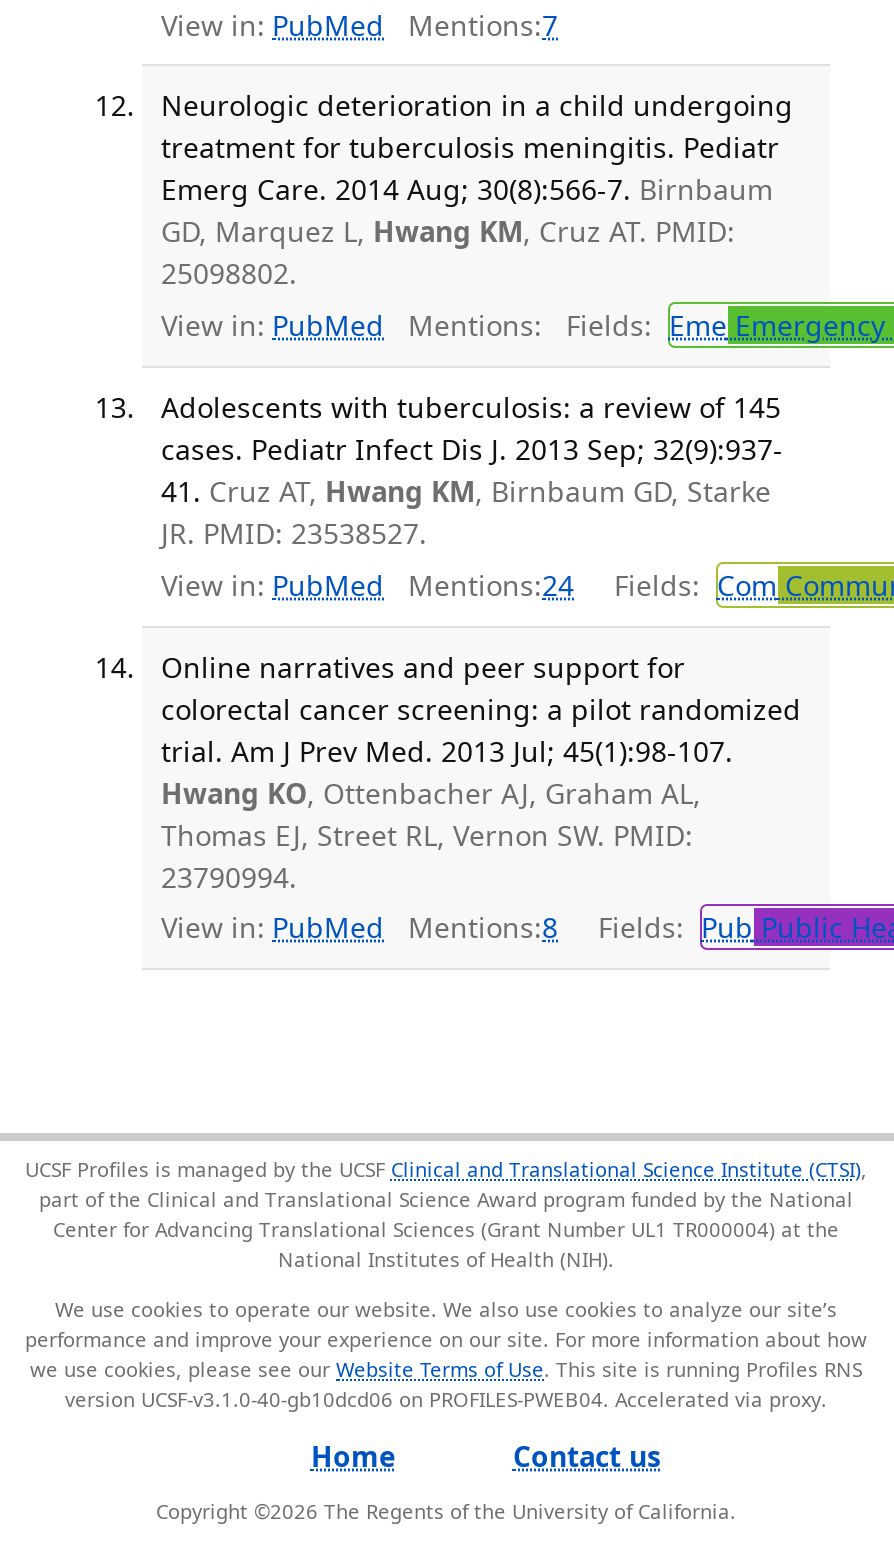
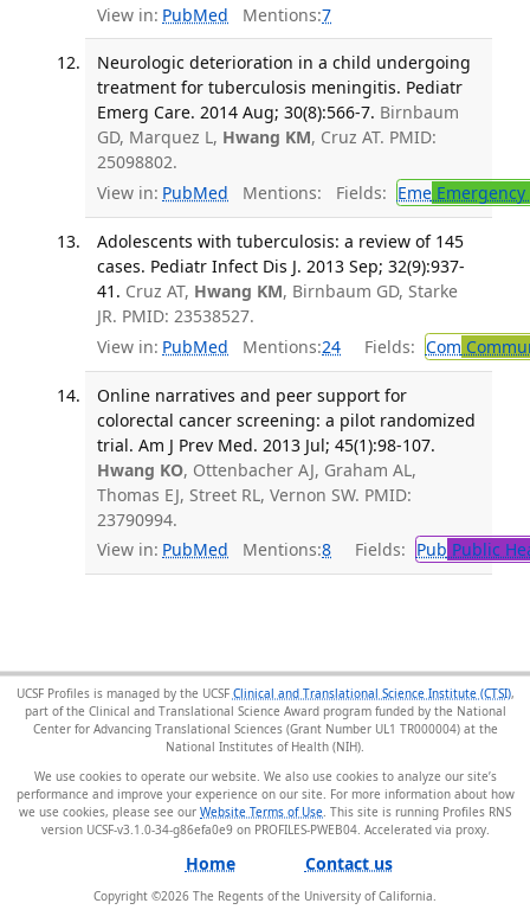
[65,1384,615,1412] version UCSF-v3.1.0-40-gb10dcd06 on PROFILES-PWEB04. -> [41,820,364,837] version UCSF-v3.1.0-34-g86efa0e9 on PROFILES-PWEB04.

